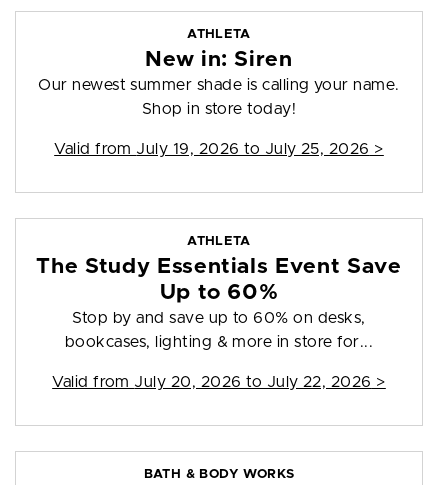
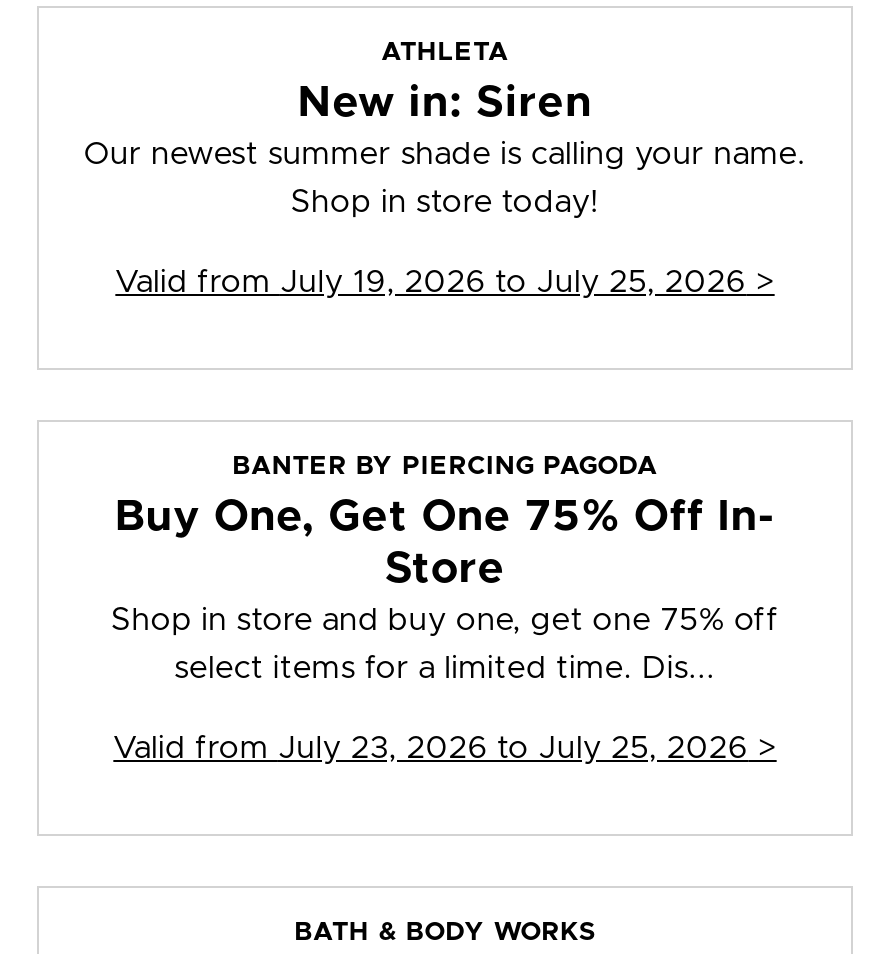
[36,235,402,326] ATHLETA | The Study Essentials Event Save | Up to 60% | Stop by and save up to 60% on desks, -> [111,454,779,636] BANTER BY PIERCING PAGODA | Buy One, Get One 75% Off In- | Store | Shop in store and buy one, get one 75% off
[65,334,373,350] bookcases, lighting & more in store for... -> [174,652,716,684] select items for a limited time. Dis...
[52,374,386,390] Valid from July 20, 2026 to July 22, 2026 > -> [113,732,777,764] Valid from July 23, 2026 to July 25, 2026 >

